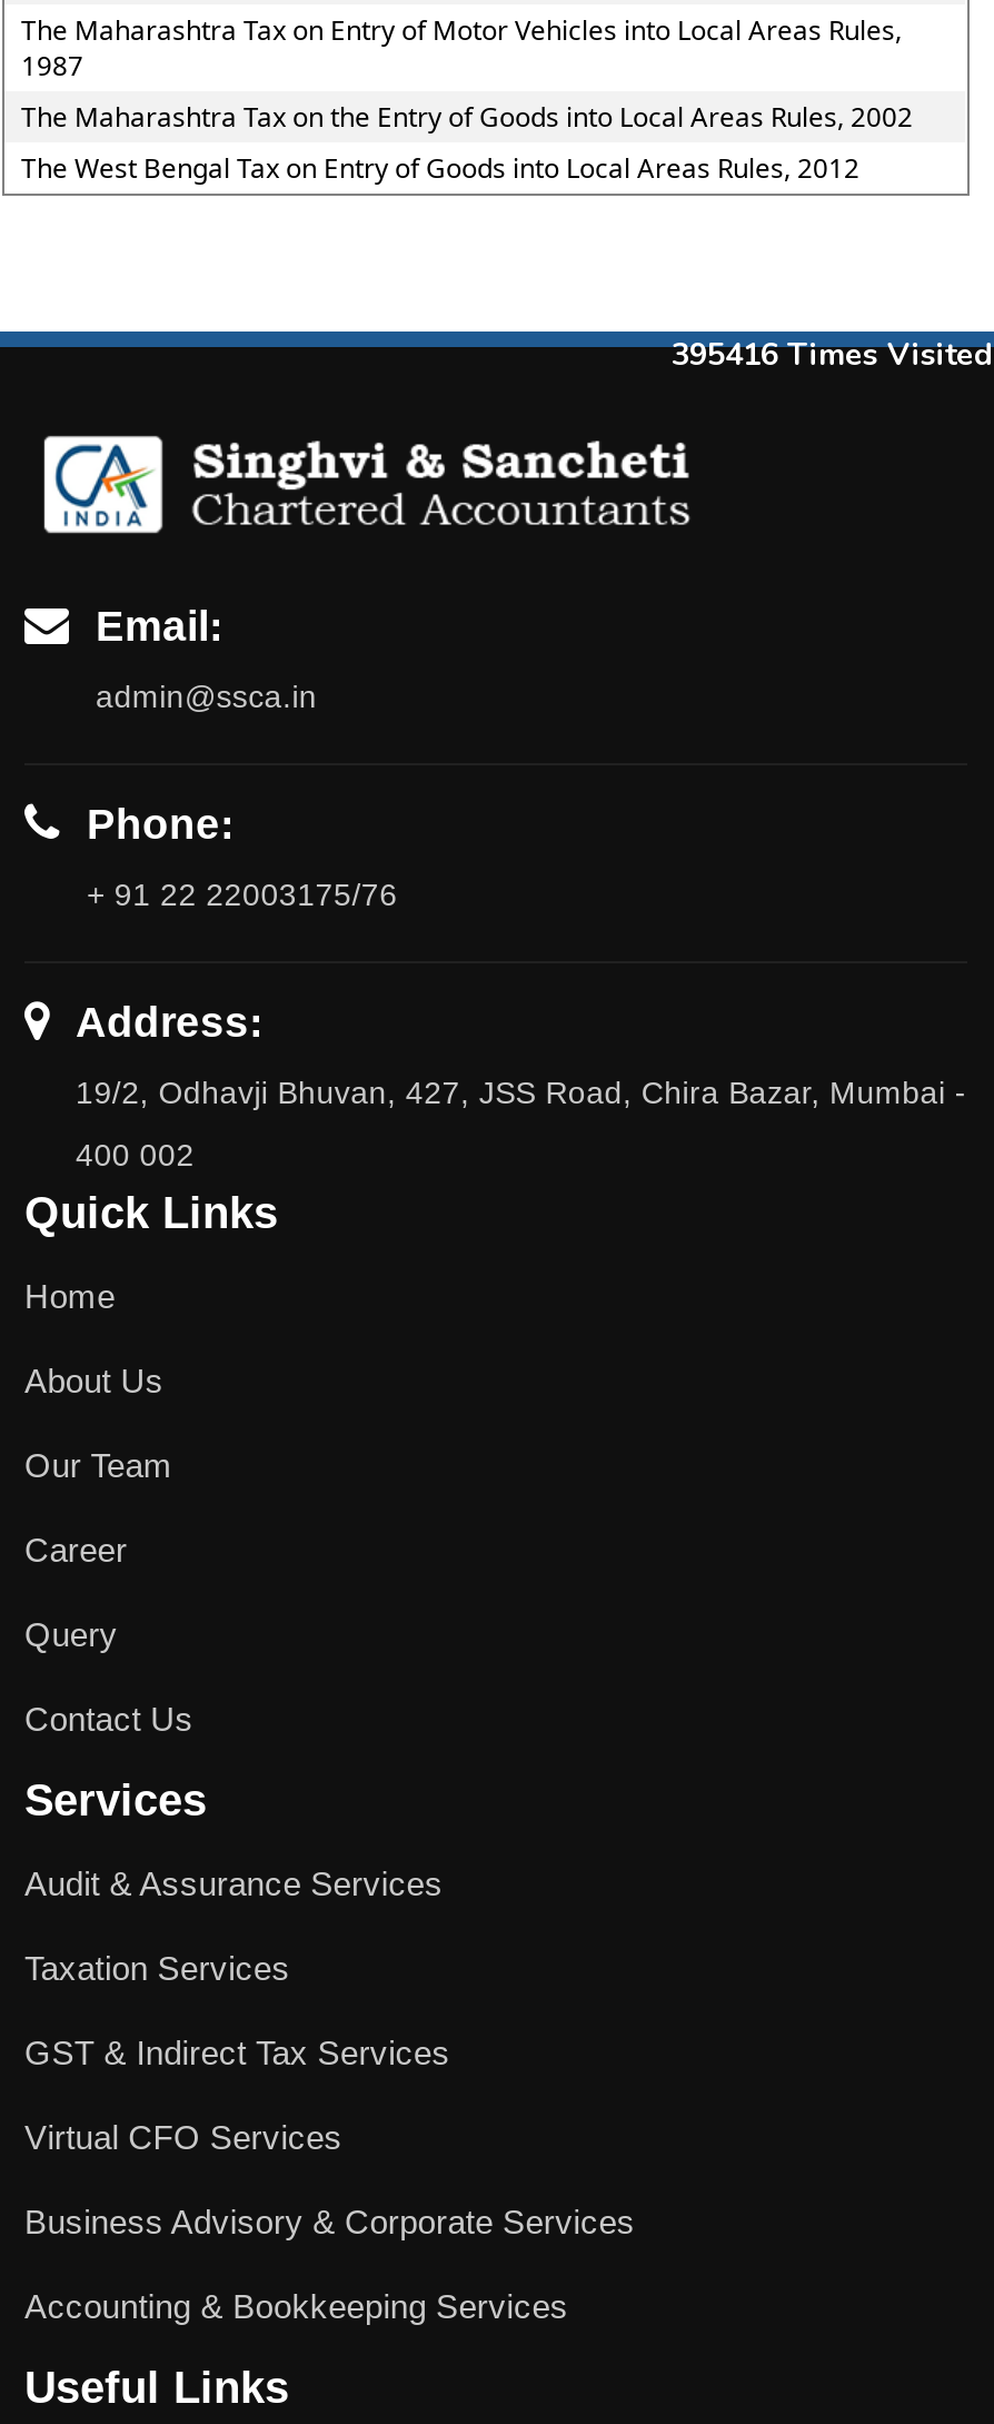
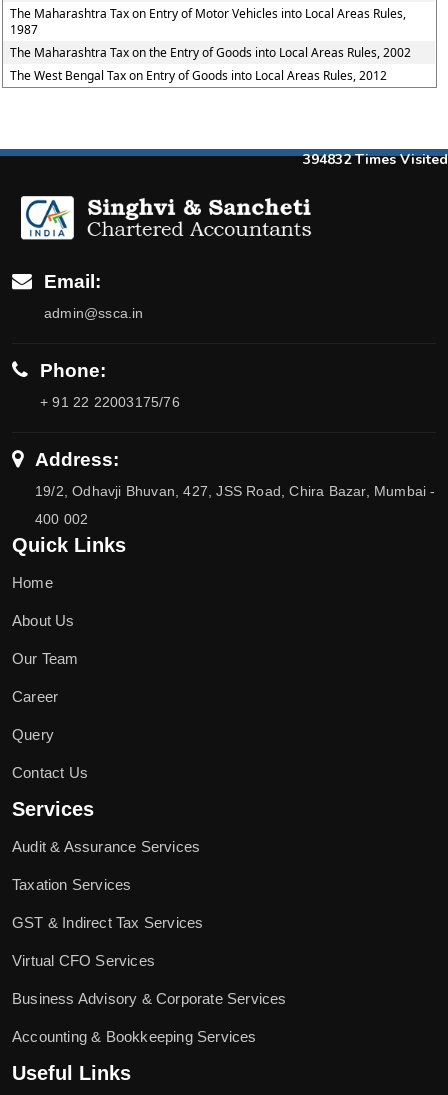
[672,334,994,376] 395416 Times Visited -> [303,150,448,169] 394832 Times Visited

